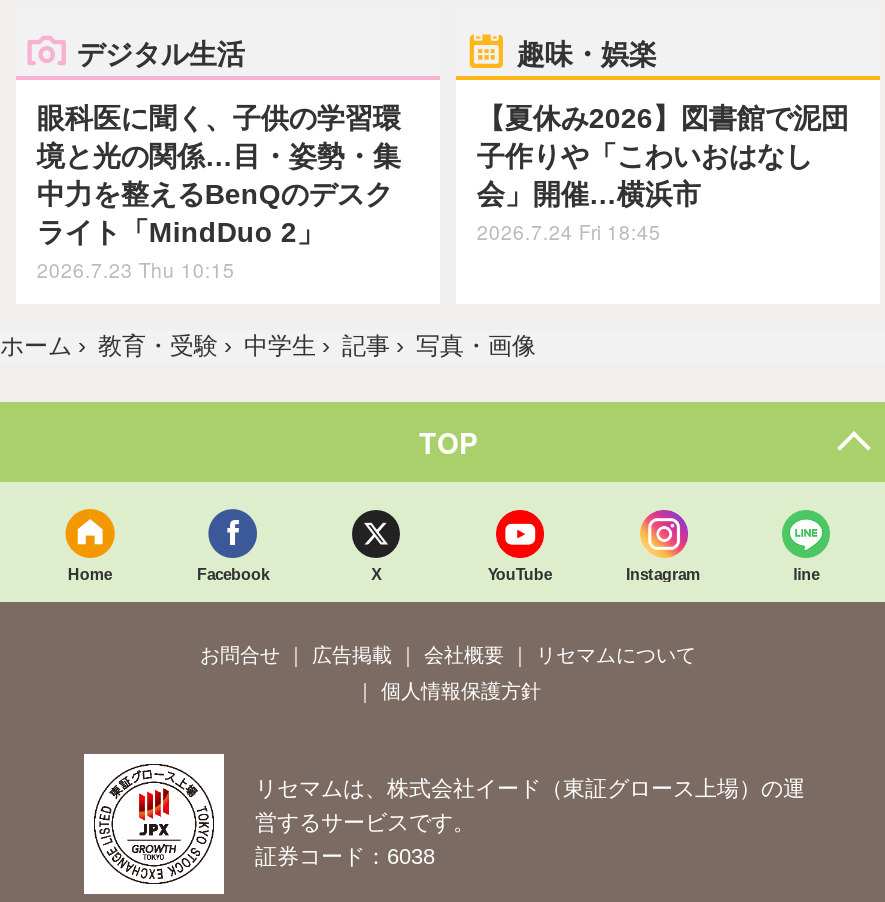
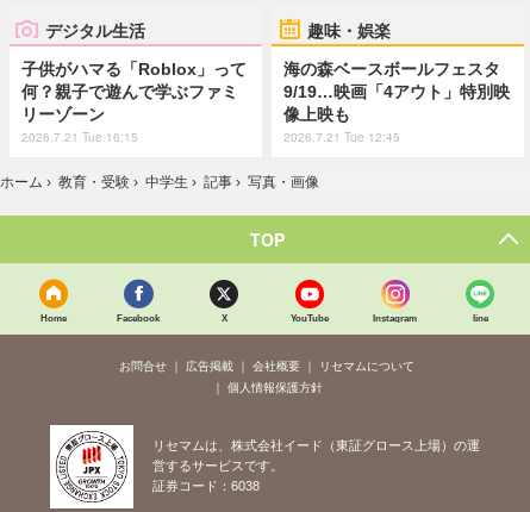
[37,103,401,285] 眼科医に聞く、子供の学習環 | 境と光の関係…目・姿勢・集 | 中力を整えるBenQのデスク | ライト「MindDuo 2」 | 2026.7.23 Thu 10:15 -> [22,60,247,146] 子供がハマる「Roblox」って | 何？親子で遊んで学ぶファミ | リーゾーン | 2026.7.21 Tue 16:15
[477,103,849,247] 【夏休み2026】図書館で泥団 | 子作りや「こわいおはなし | 会」開催…横浜市 | 2026.7.24 Fri 18:45 -> [284,60,510,146] 海の森ベースボールフェスタ | 9/19…映画「4アウト」特別映 | 像上映も | 2026.7.21 Tue 12:45

